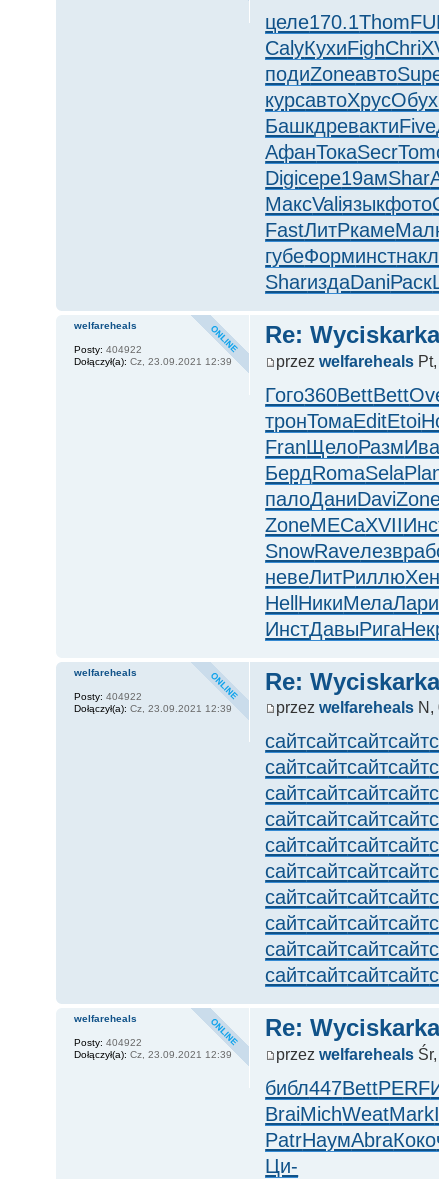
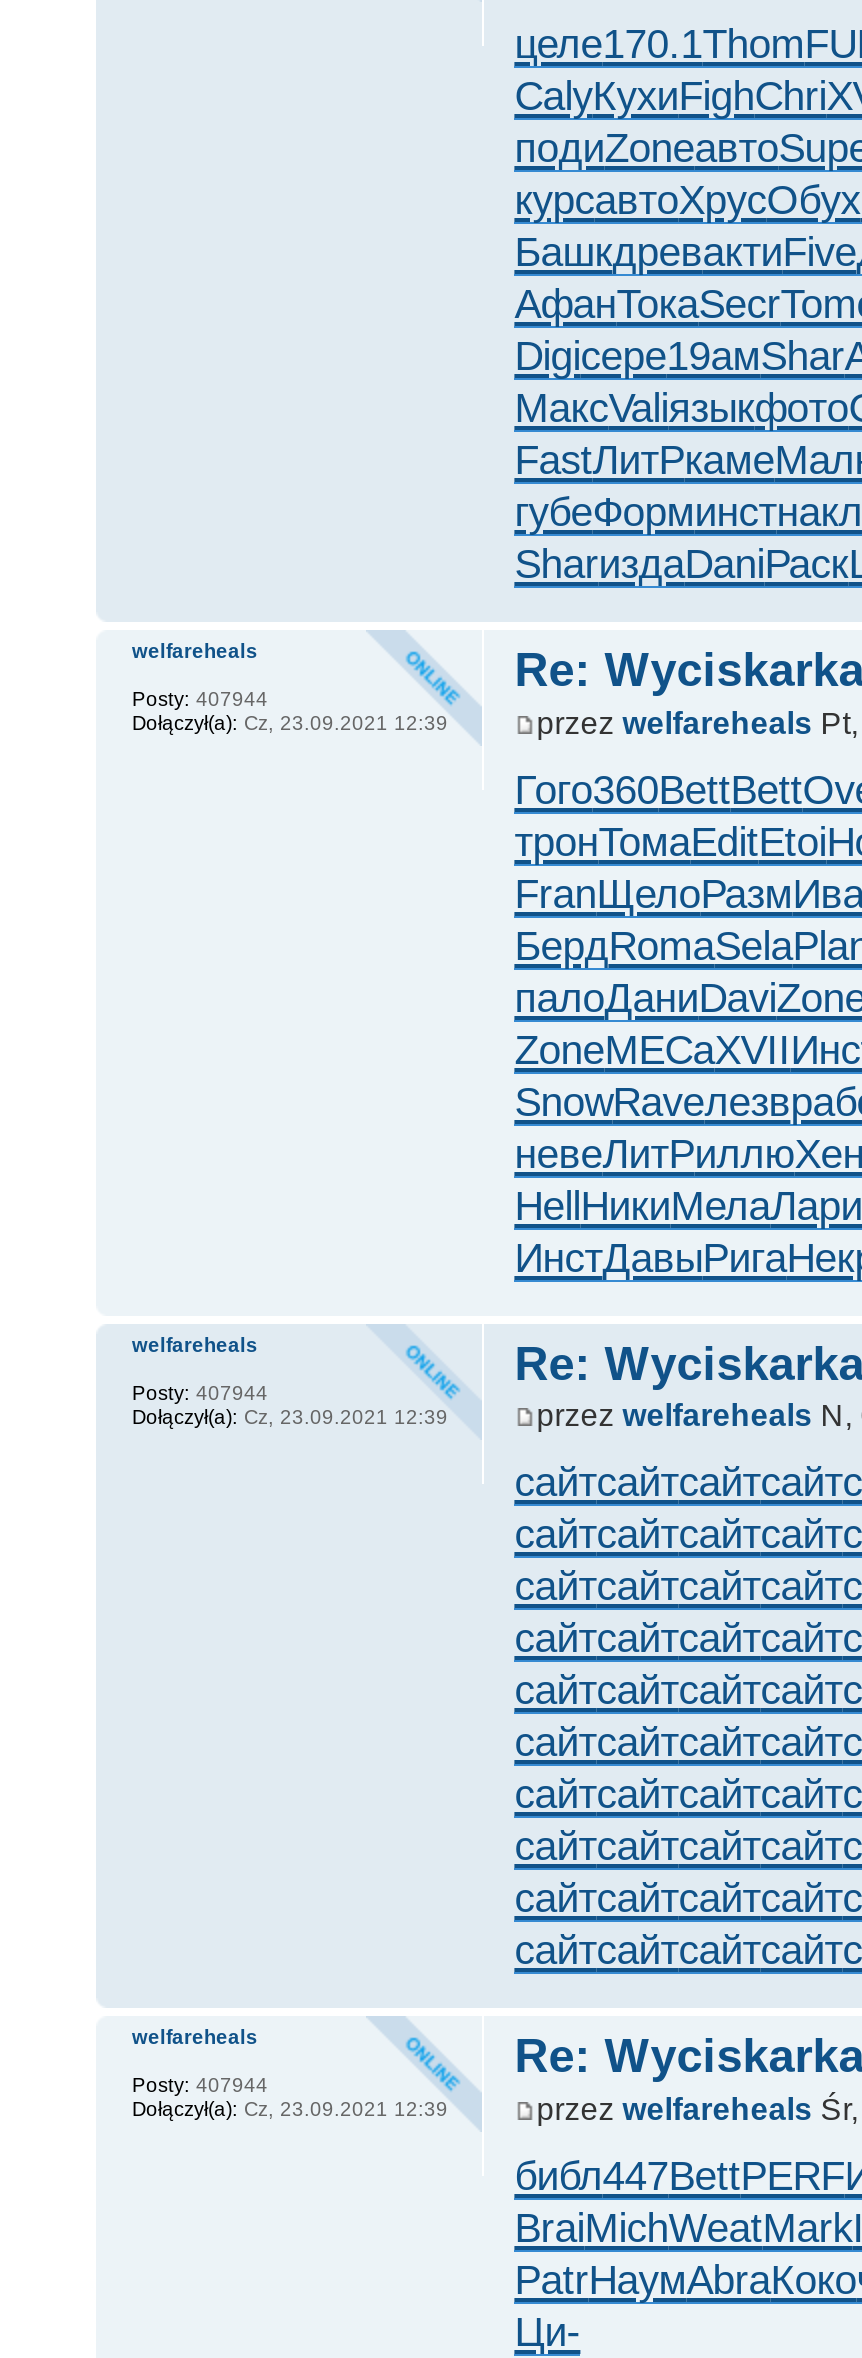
[74,344,142,355] Posty: 404922 -> [132,688,268,710] Posty: 407944
[74,690,142,701] Posty: 404922 -> [132,1381,268,1403] Posty: 407944
[74,1037,142,1048] Posty: 404922 -> [132,2074,268,2096] Posty: 407944

